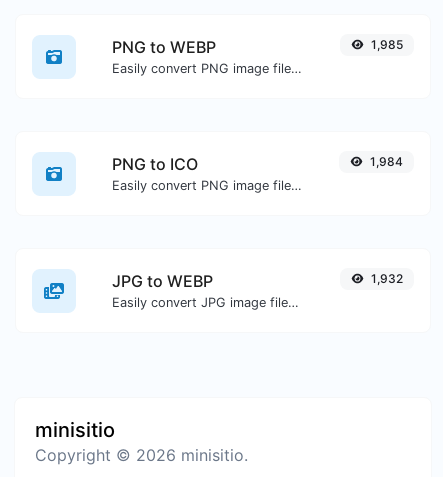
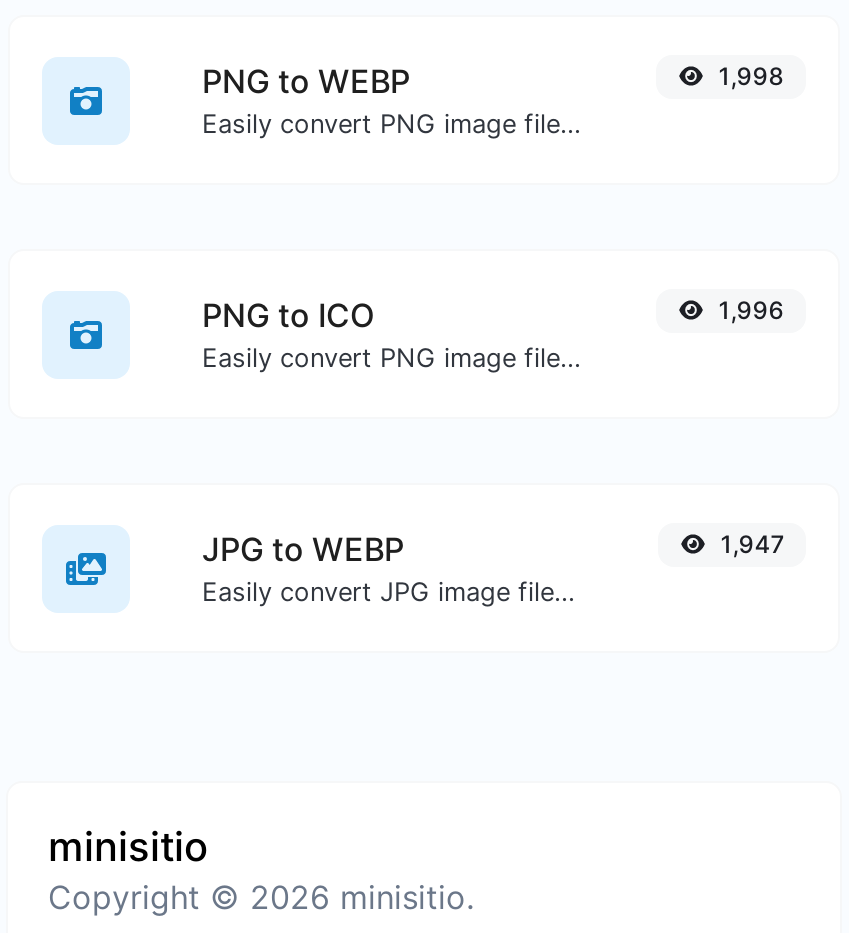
[368,37,403,52] 1,985 -> [712,61,784,91] 1,998
[367,154,403,169] 1,984 -> [712,295,784,325] 1,996
[368,271,403,286] 1,932 -> [714,529,784,559] 1,947

